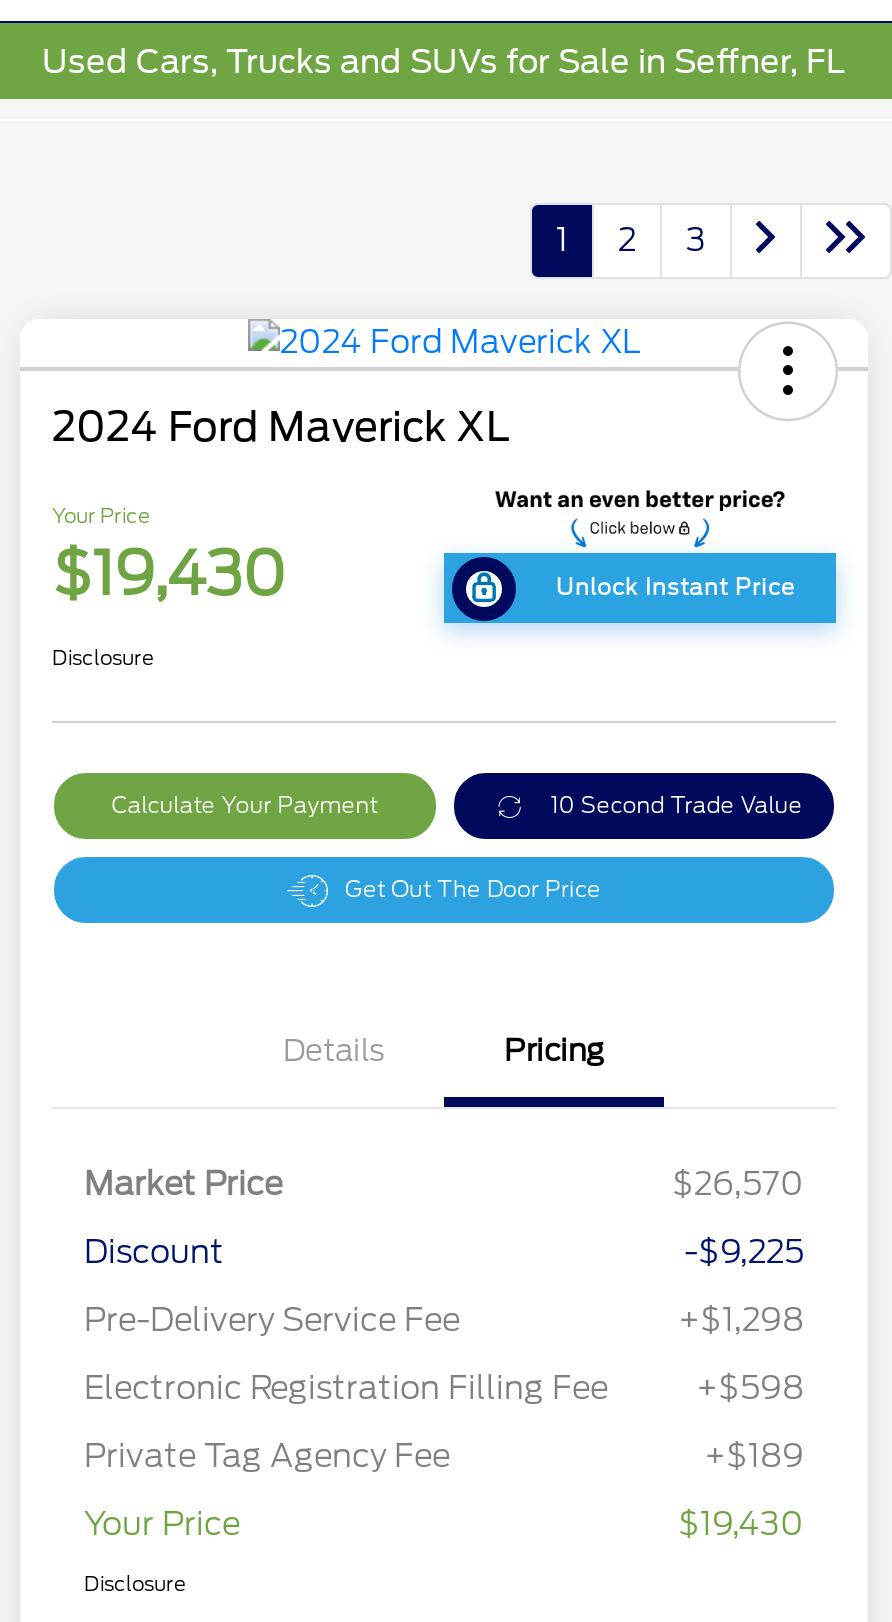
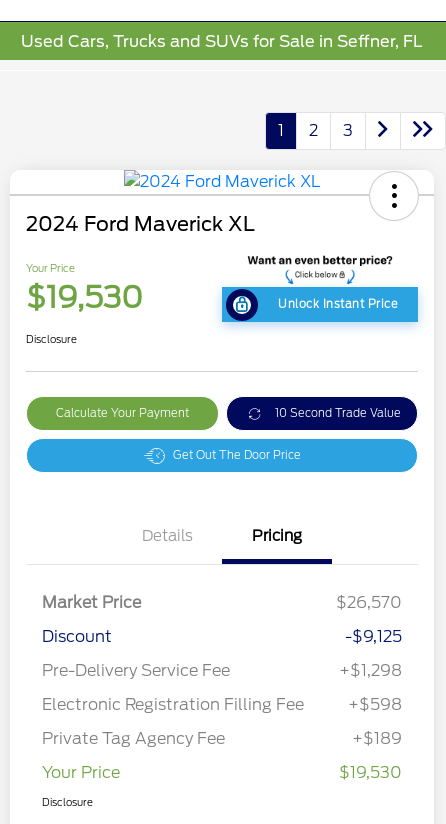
[52,538,286,610] $19,430 -> [26,279,143,315] $19,530
[684,1234,804,1272] -$9,225 -> [345,627,402,646] -$9,125
[678,1506,804,1544] $19,430 -> [339,763,402,782] $19,530

